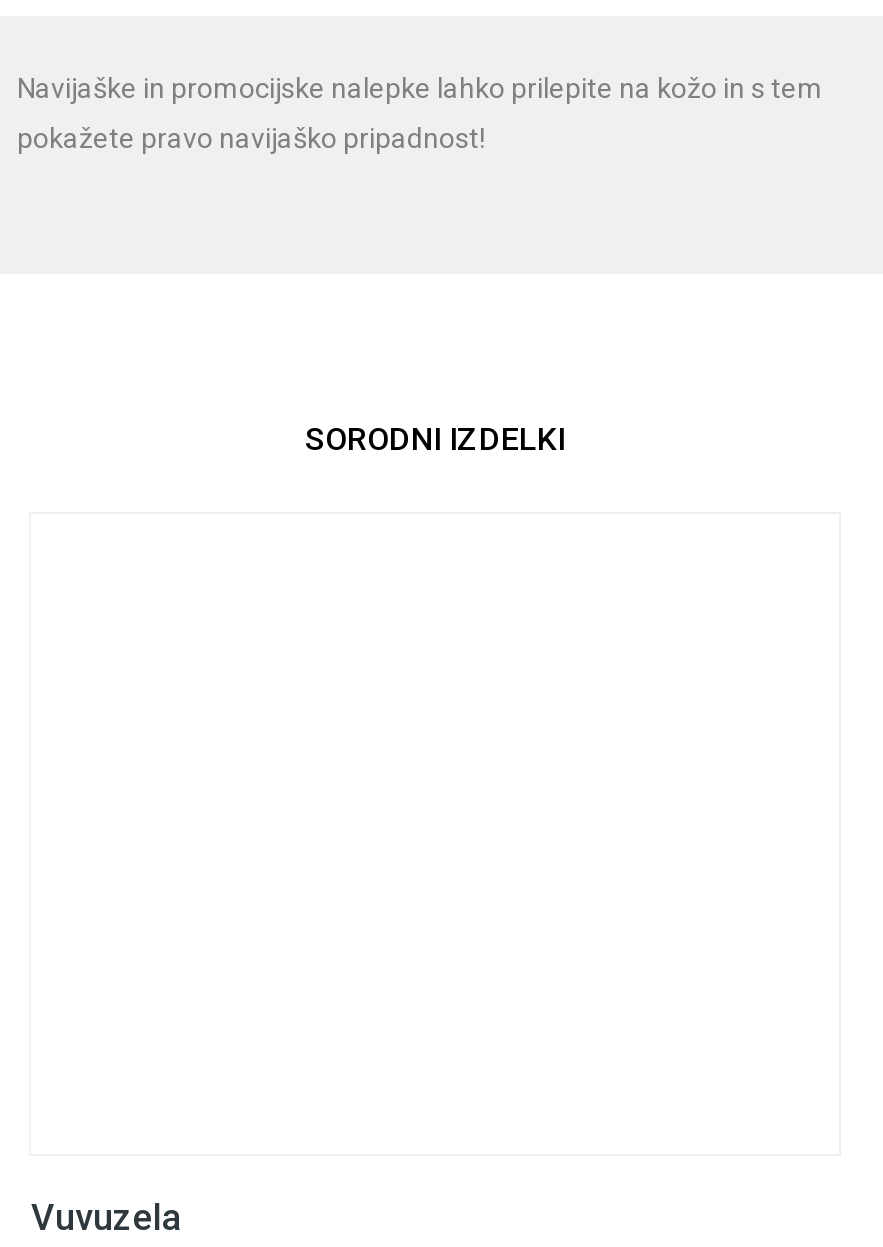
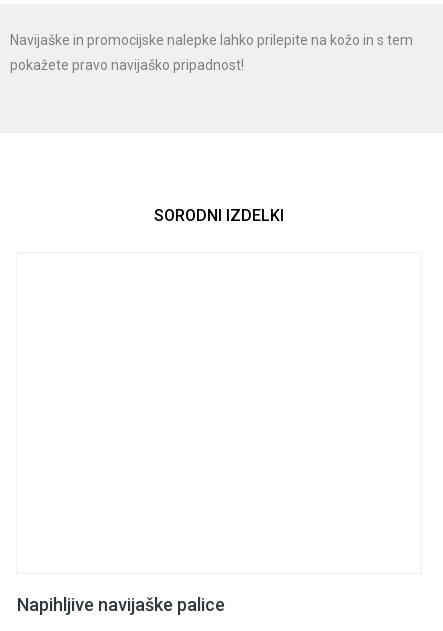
[31,1196,181,1238] Vuvuzela -> [17,594,225,615] Napihljive navijaške palice

